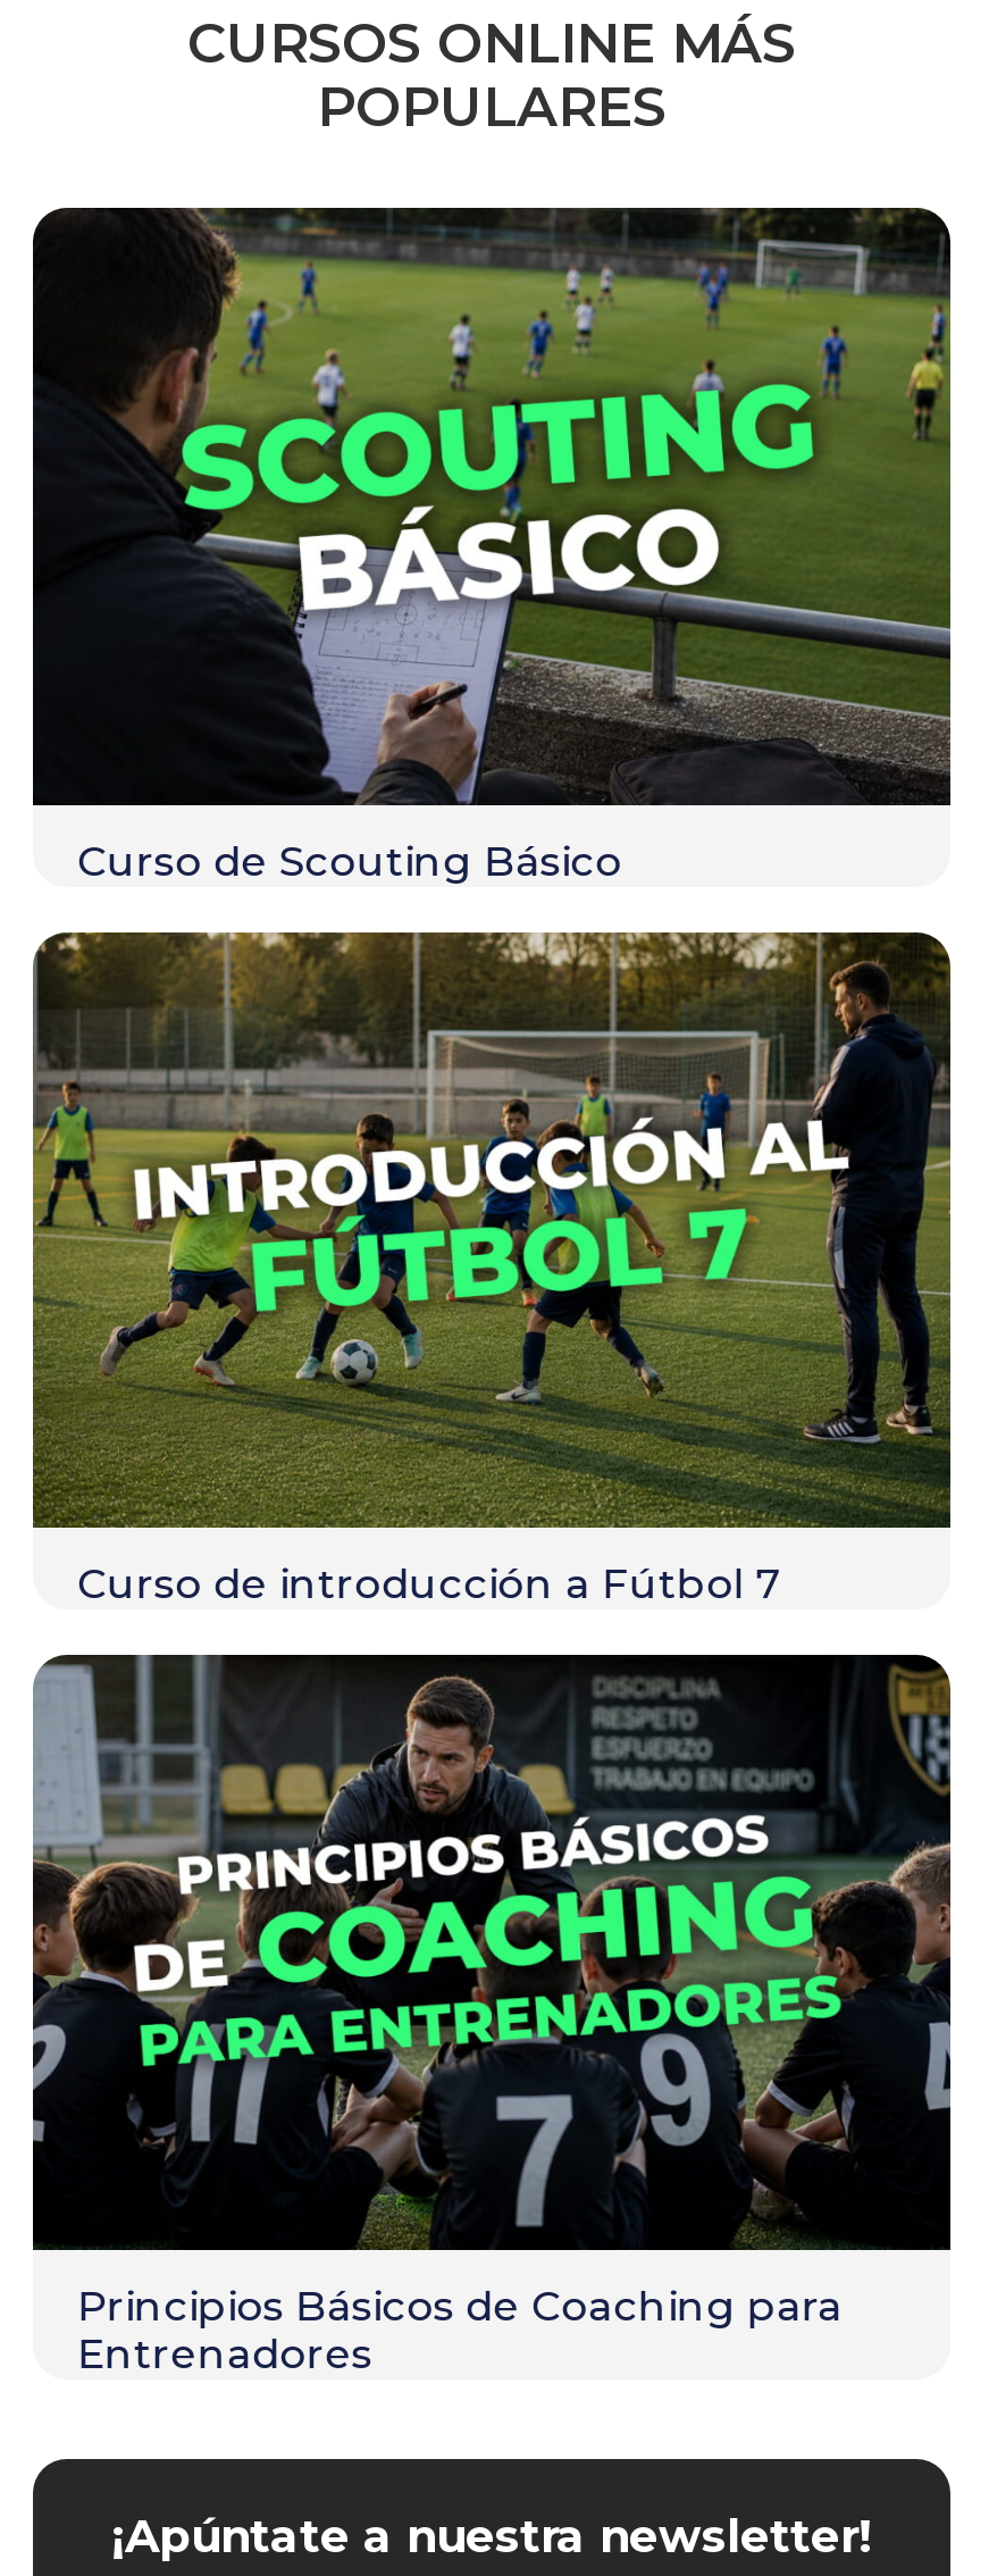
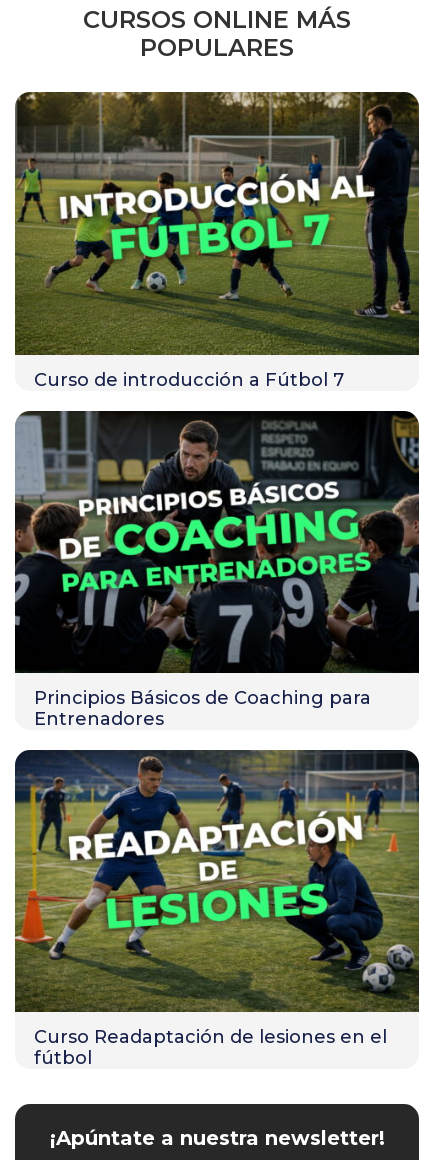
[31,206,953,886] [image] | Curso de Scouting Básico -> none
moved [31,928,953,2381] -> [14,91,420,730]: [image] | Curso de introducción a Fútbol 7 | Principios Básicos de Coaching para | Entrenadores
none -> [15,749,419,1069] [image] | Curso Readaptación de lesiones en el | fútbol

